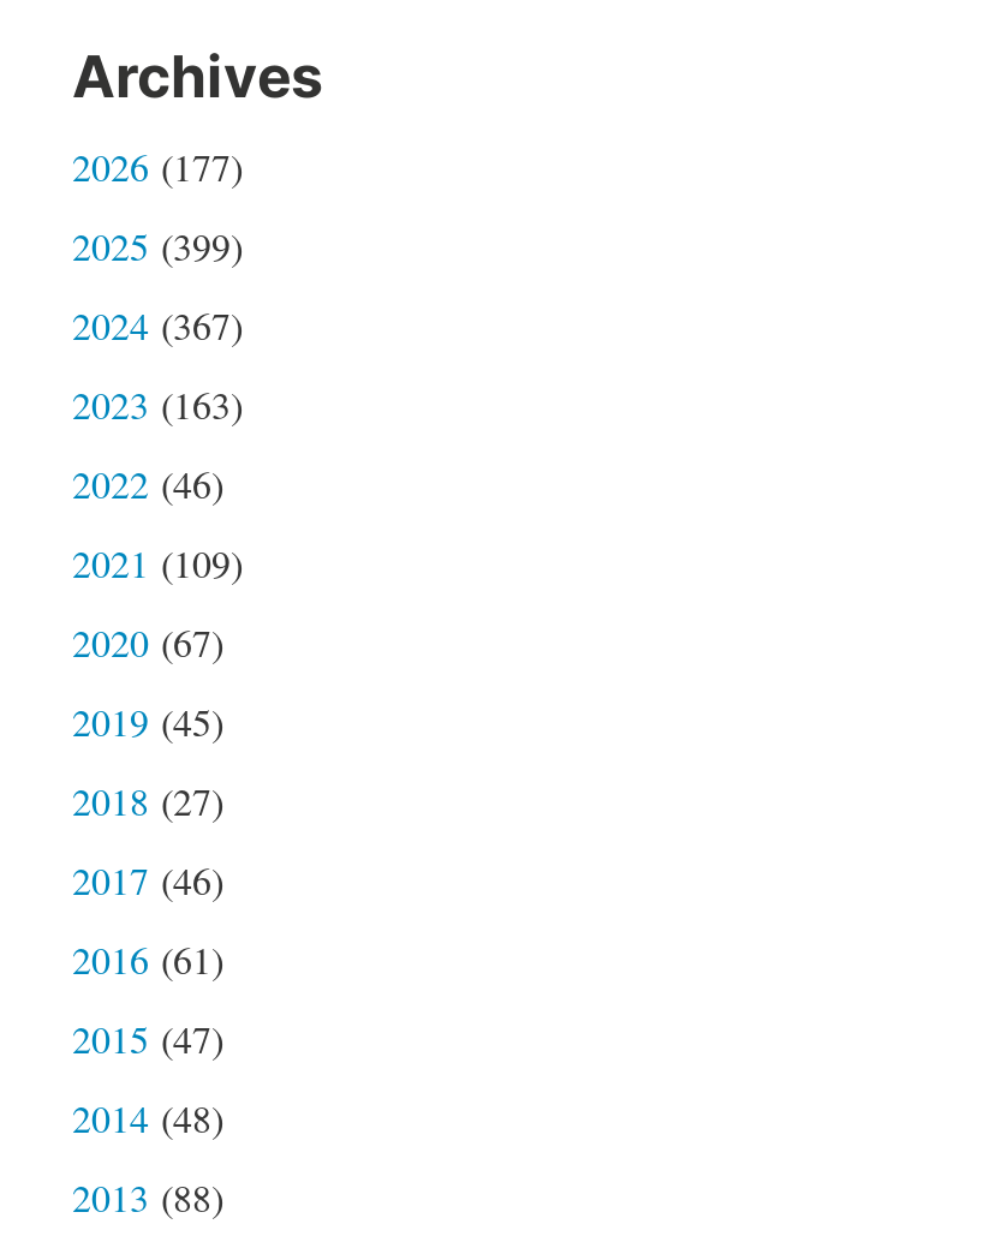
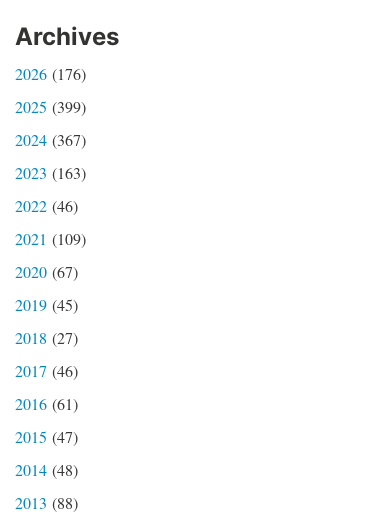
[72,139,243,190] 2026 (177) -> [14,63,85,84] 2026 (176)

